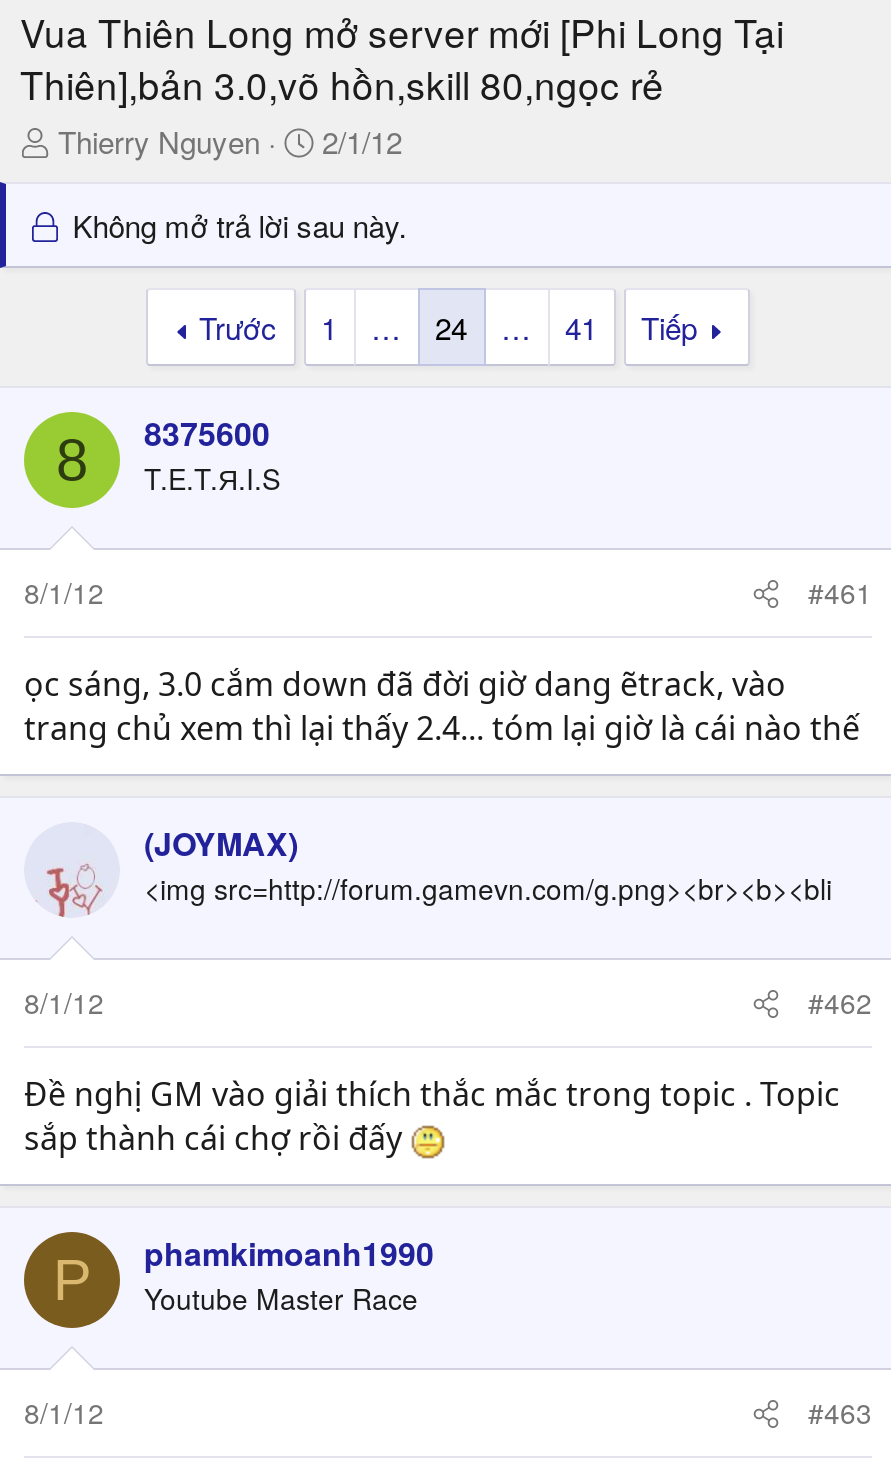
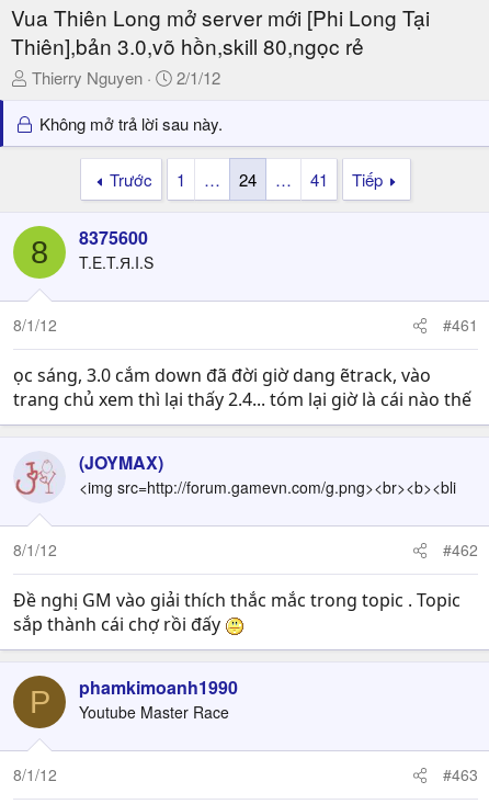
[30,840,102,918] [image] -> [15,458,56,502] [image]

